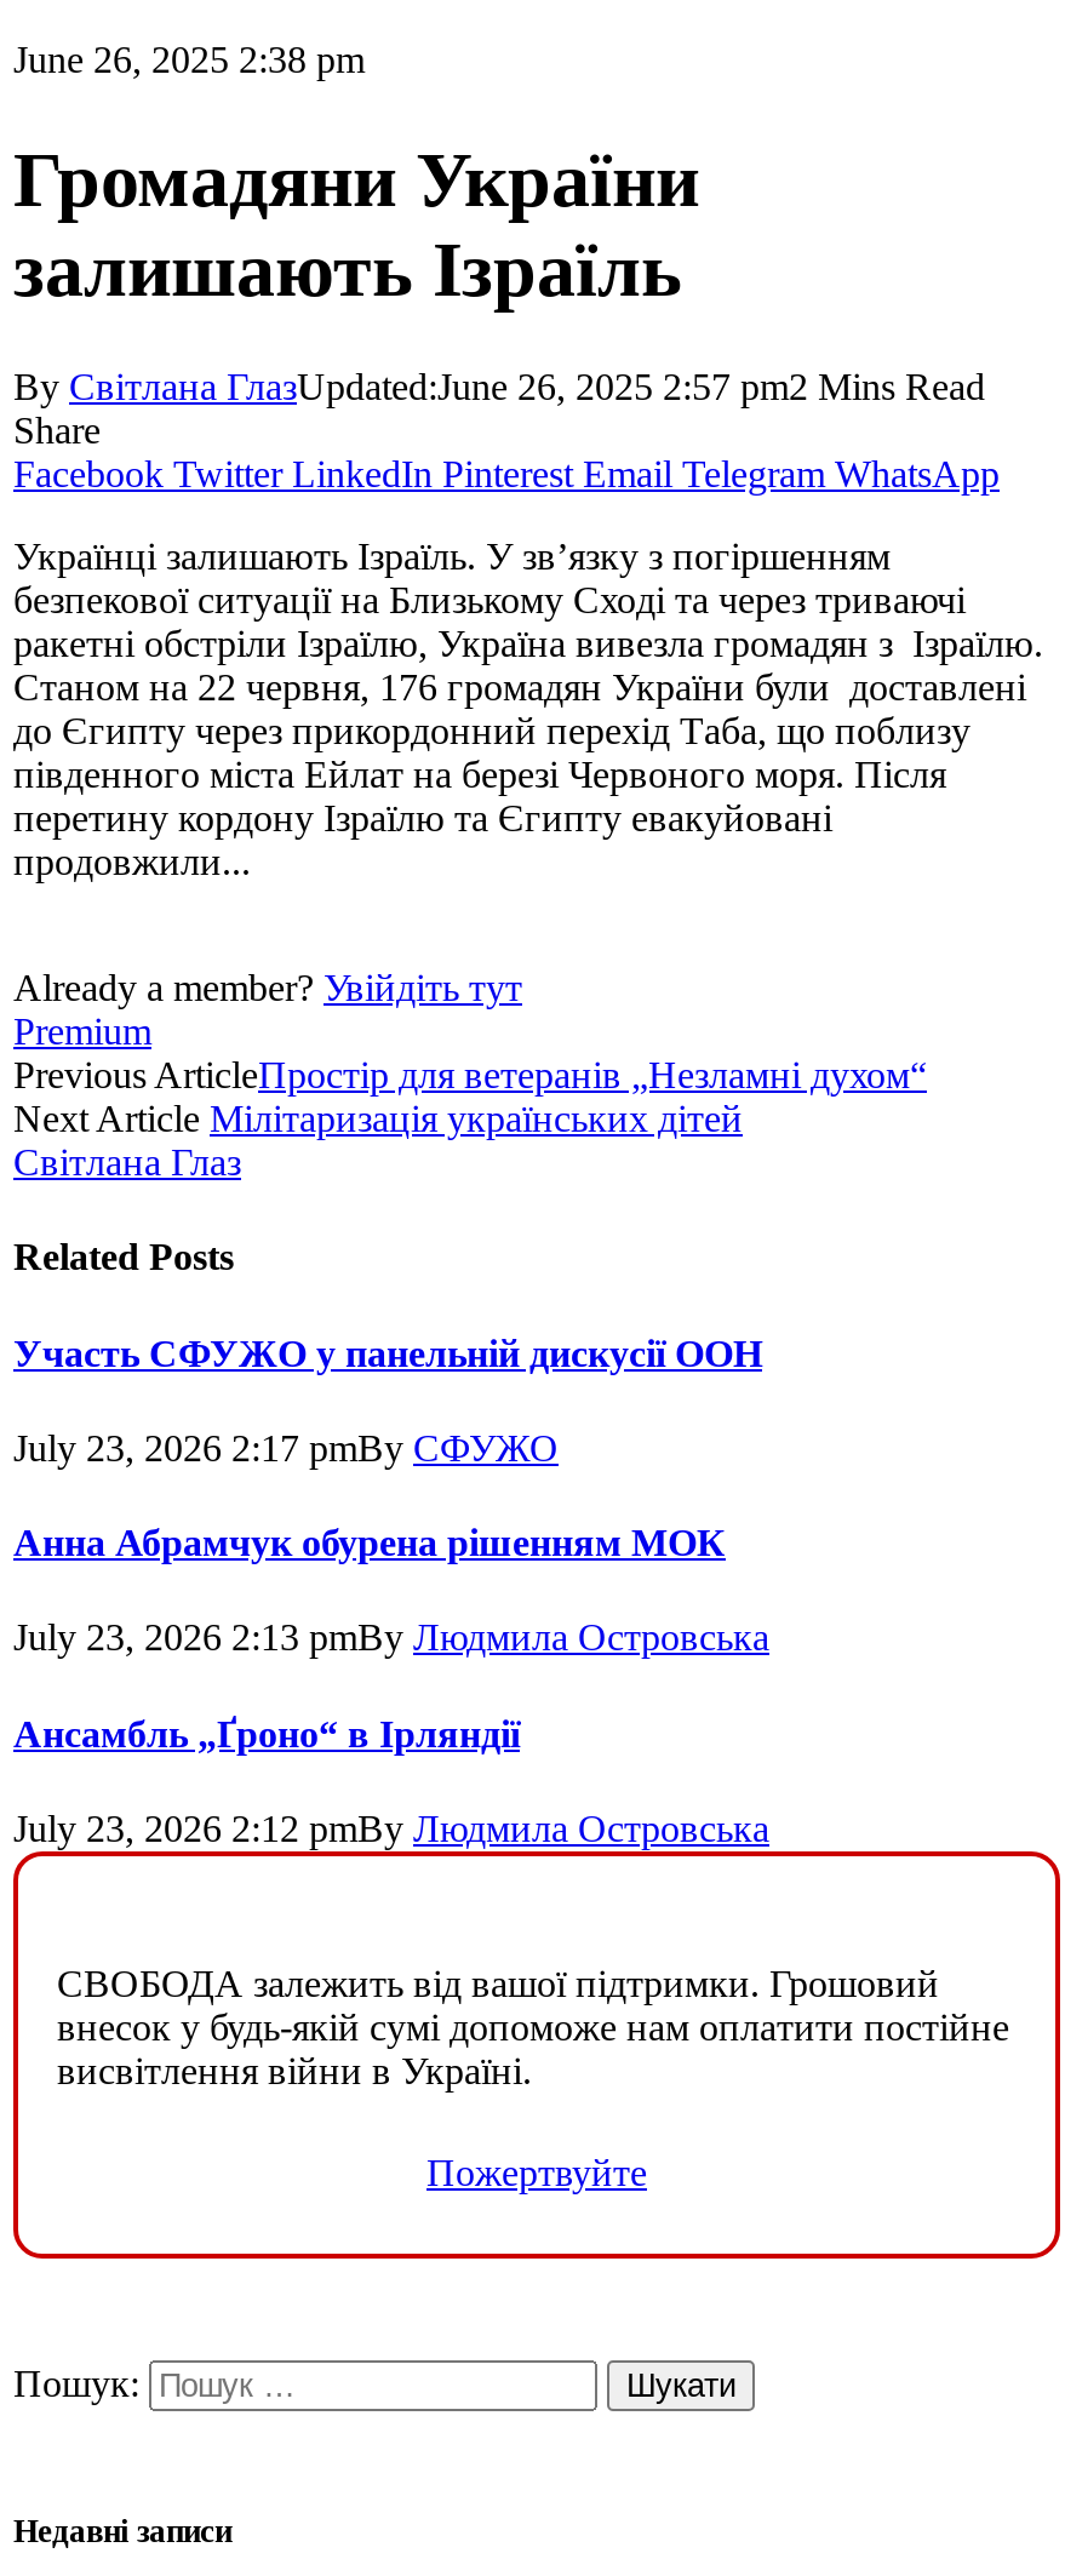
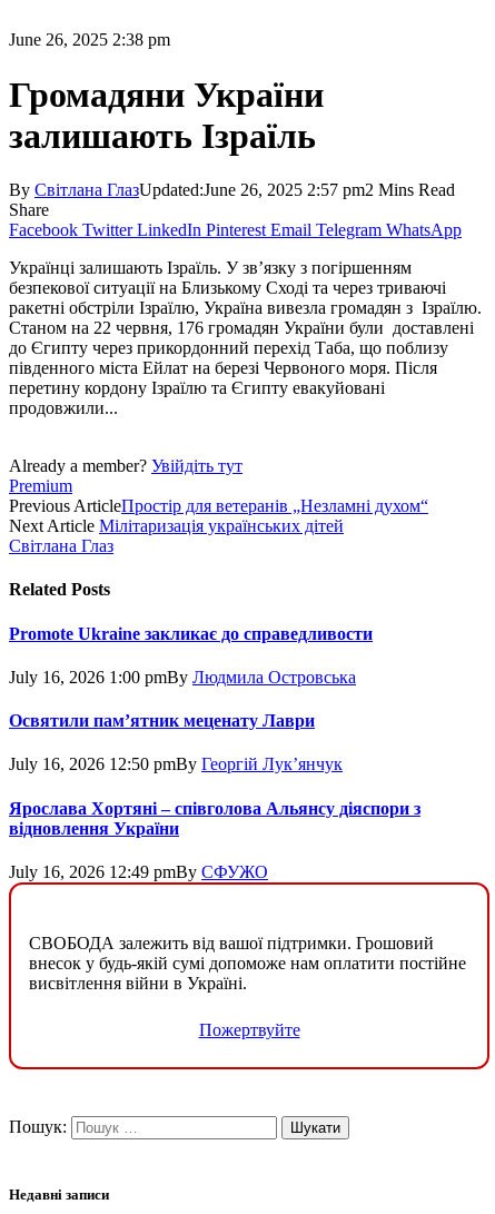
[13,1332,762,1373] Участь СФУЖО у панельній дискусії ООН -> [9,624,373,643] Promote Ukraine закликає до справедливости
[13,1427,559,1468] July 23, 2026 2:17 pmBy СФУЖО -> [9,668,356,686] July 16, 2026 1:00 pmBy Людмила Островська
[13,1522,726,1564] Анна Абрамчук обурена рішенням МОК -> [9,711,315,730] Освятили пам’ятник меценату Лаври
[13,1618,769,1659] July 23, 2026 2:13 pmBy Людмила Островська -> [9,755,343,774] July 16, 2026 12:50 pmBy Георгій Лук’янчук
[13,1713,520,1754] Ансамбль „Ґроно“ в Ірляндії -> [9,799,420,838] Ярослава Хортяні – співголова Альянсу діяспори з | відновлення України
[13,1808,769,1849] July 23, 2026 2:12 pmBy Людмила Островська -> [9,862,268,881] July 16, 2026 12:49 pmBy СФУЖО

